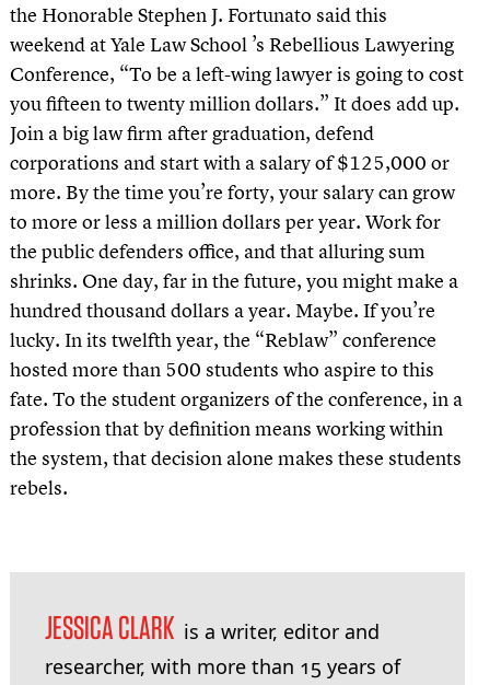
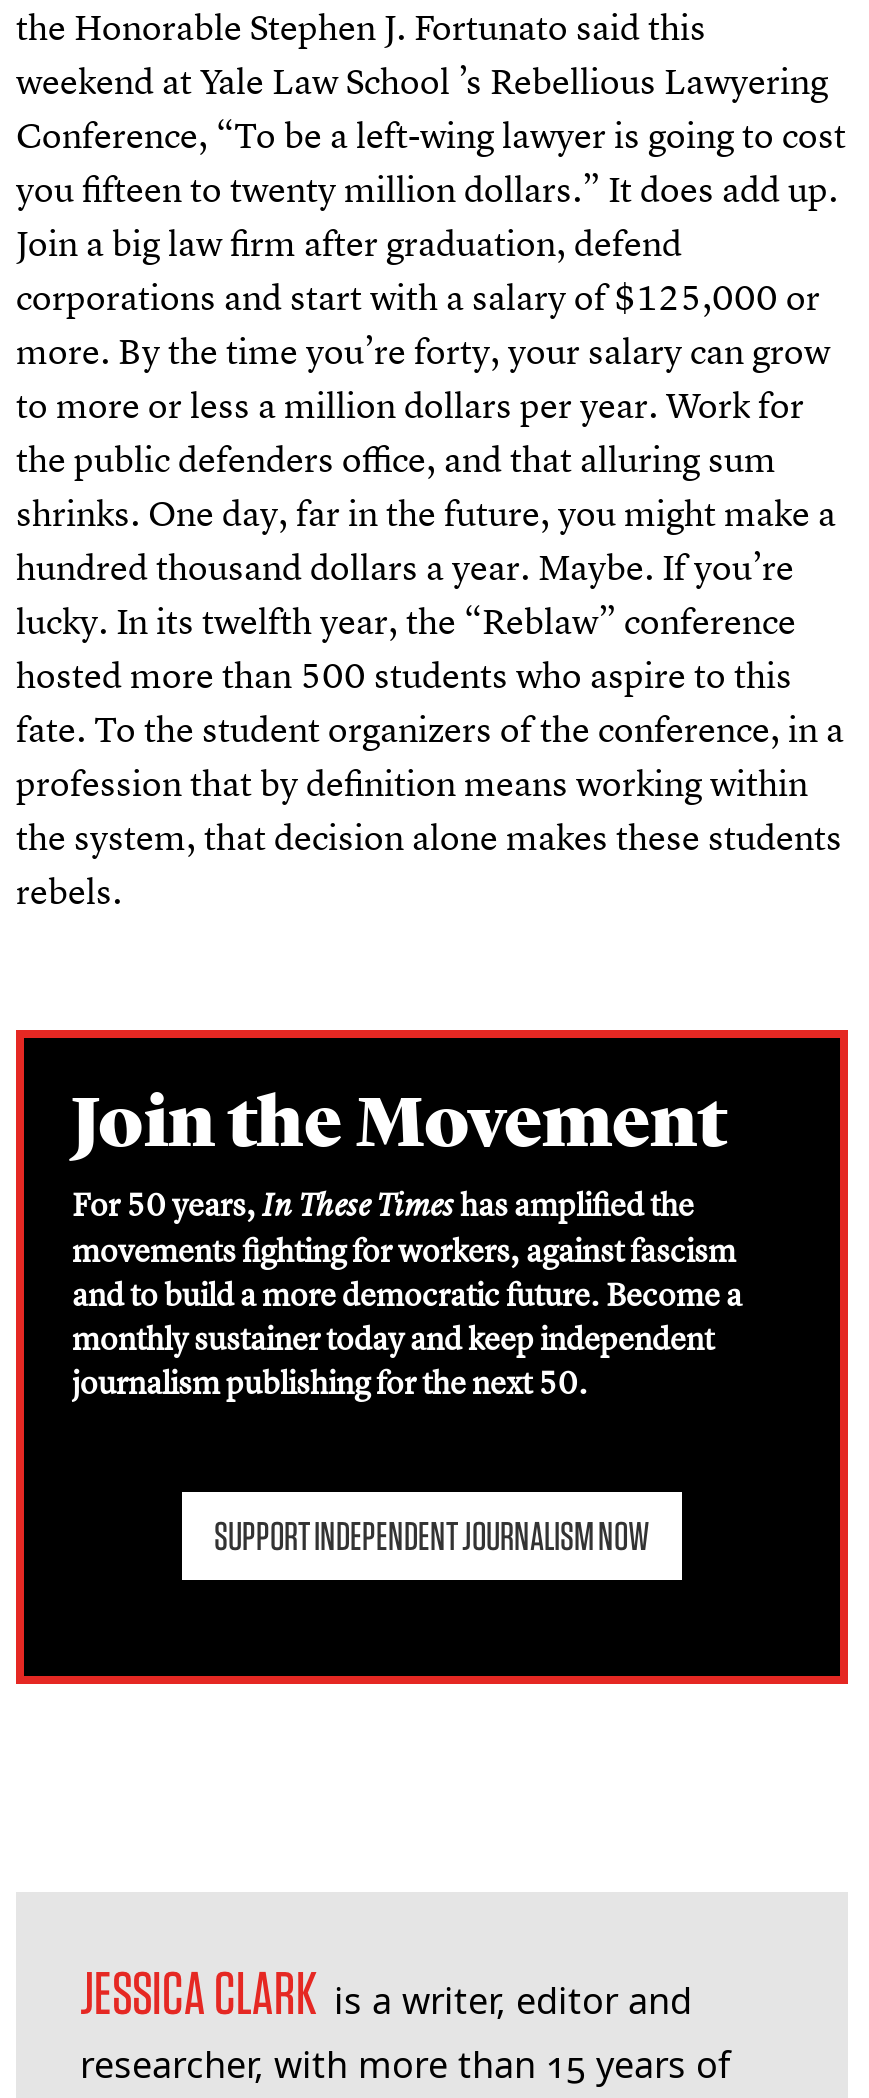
none -> [14,1028,850,1686] [image] | Join the Movement | For 50 years,In These Timeshas amplified the | movements fighting for workers, against fascism | and to build a more democratic future. Become a | monthly sustainer today and keep independent | journalism publishing for the next 50. | SUPPORT INDEPENDENT JOURNALISM NOW

